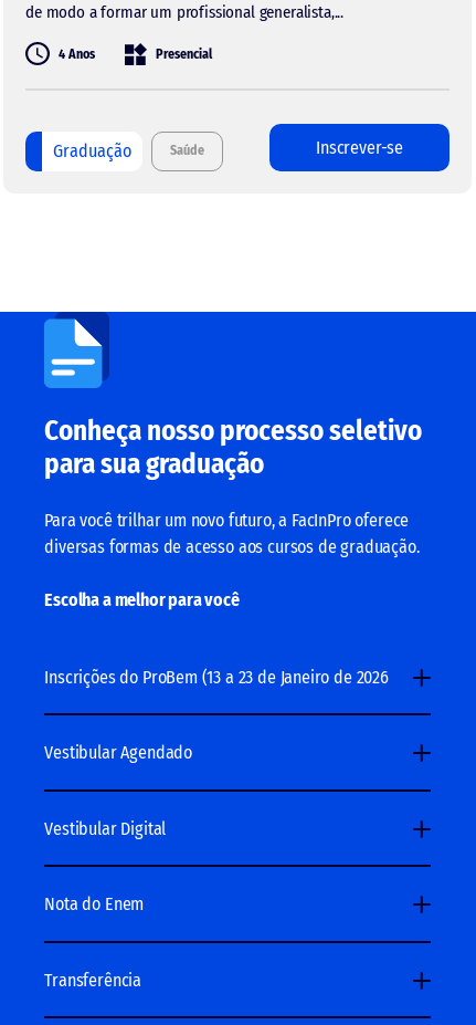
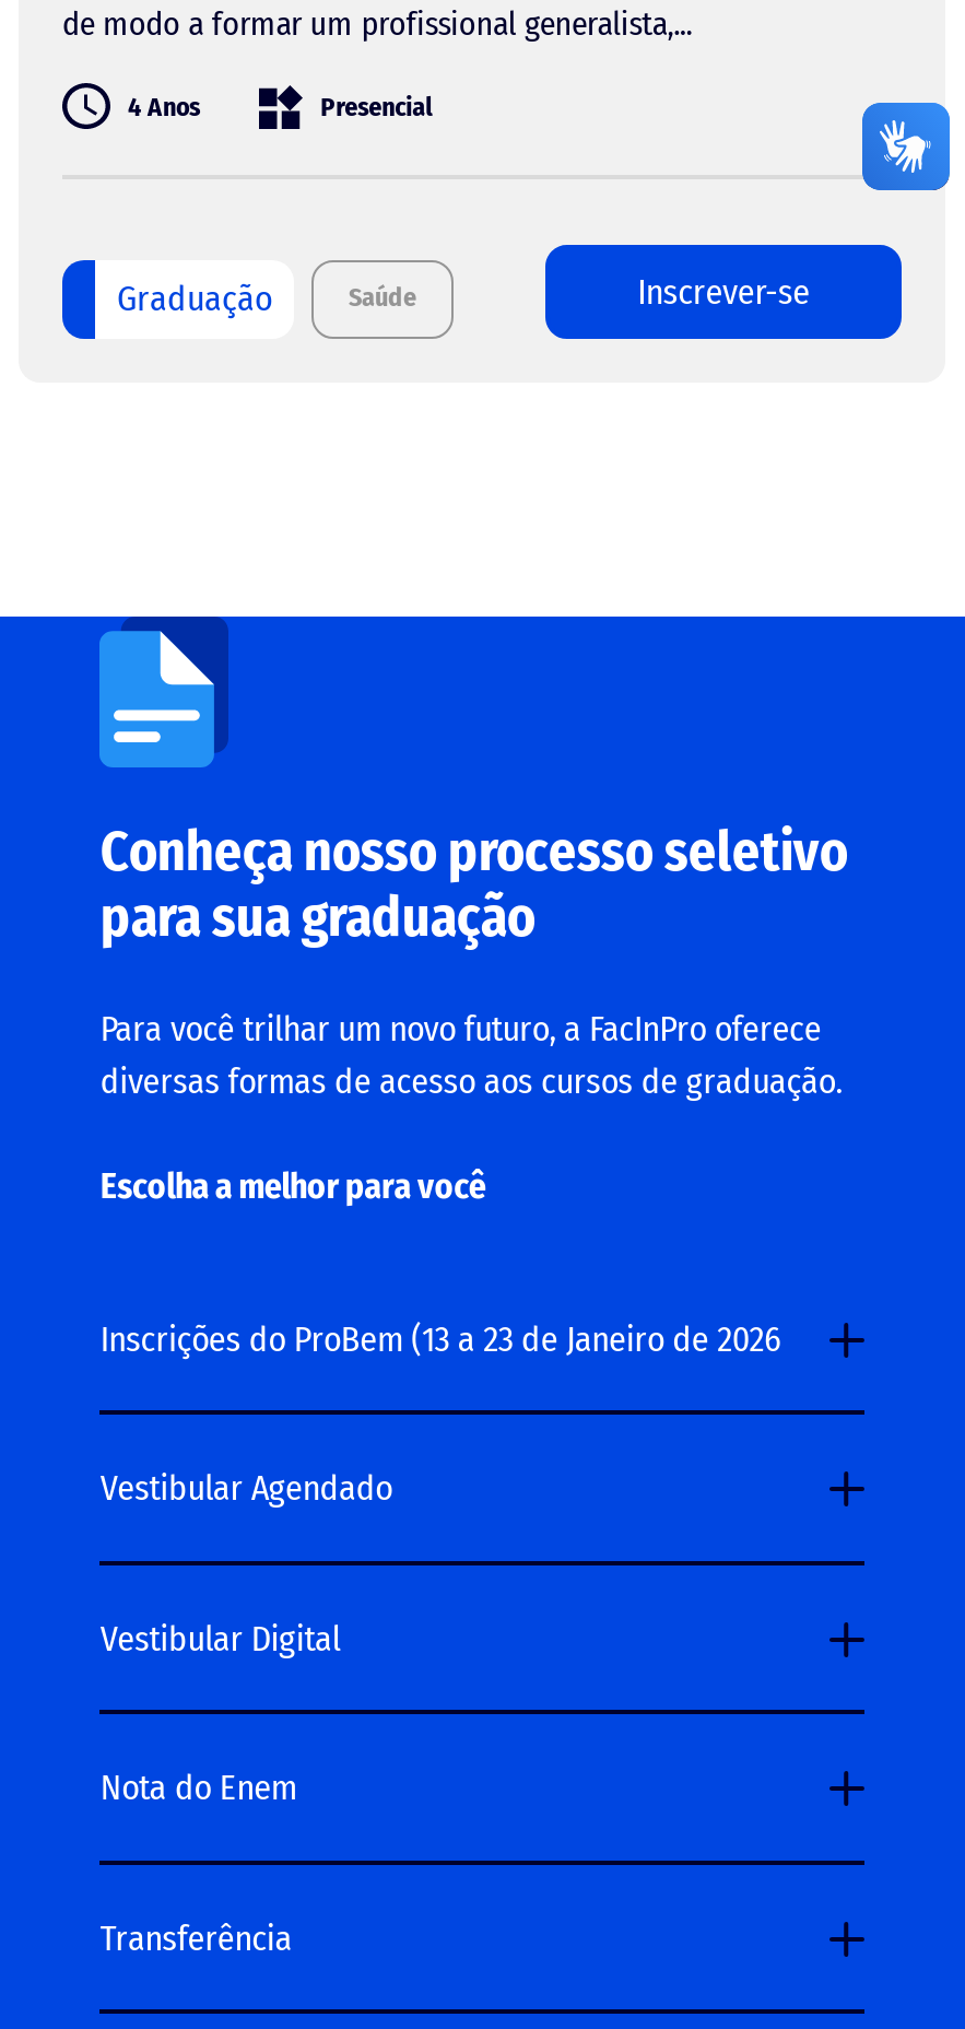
none -> [860,101,952,192] [image]

